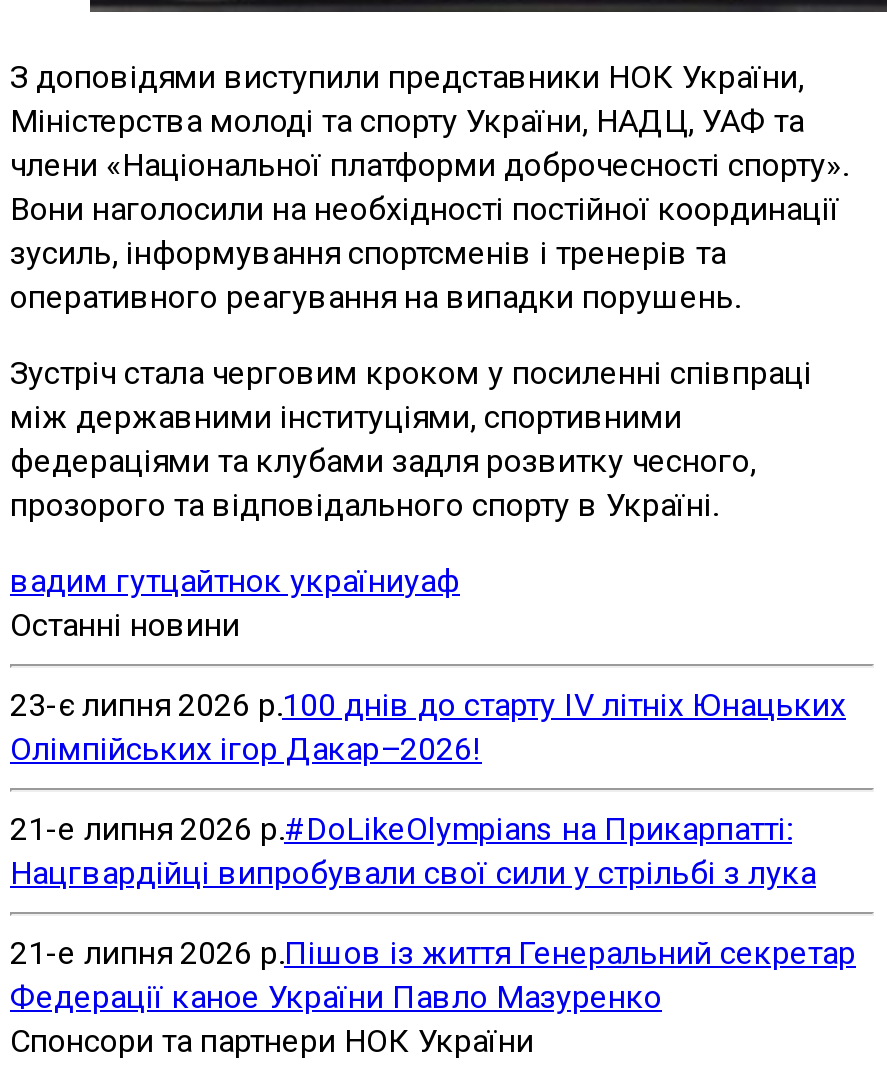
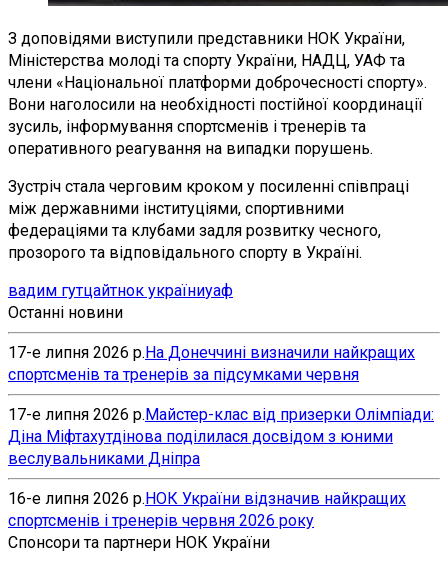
[10,686,846,768] 23-є липня 2026 р.100 днів до старту IV літніх Юнацьких | Олімпійських ігор Дакар–2026! -> [8,343,415,384] 17-е липня 2026 р.На Донеччині визначили найкращих | спортсменів та тренерів за підсумками червня
[10,810,816,892] 21-е липня 2026 р.#DoLikeOlympians на Прикарпатті: | Нацгвардійці випробували свої сили у стрільбі з лука -> [8,405,434,468] 17-е липня 2026 р. Майстер-клас від призерки Олімпіади: | Діна Міфтахутдінова поділилася досвідом з юними | веслувальниками Дніпра
[10,934,856,1016] 21-е липня 2026 р.Пішов із життя Генеральний секретар | Федерації каное України Павло Мазуренко -> [8,489,406,530] 16-е липня 2026 р.НОК України відзначив найкращих | спортсменів і тренерів червня 2026 року

